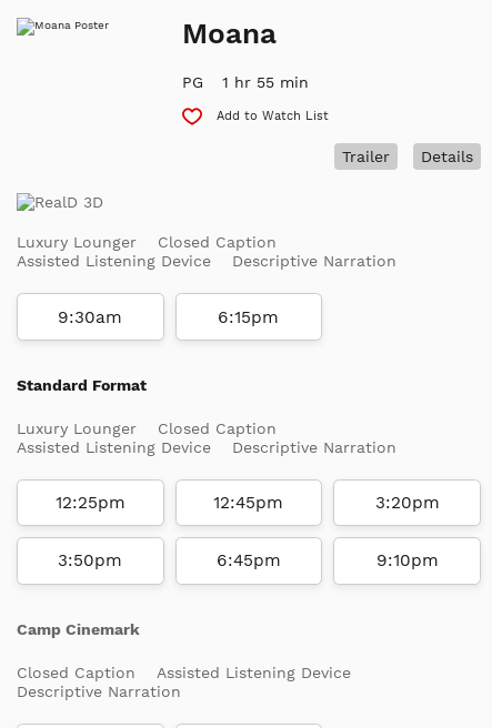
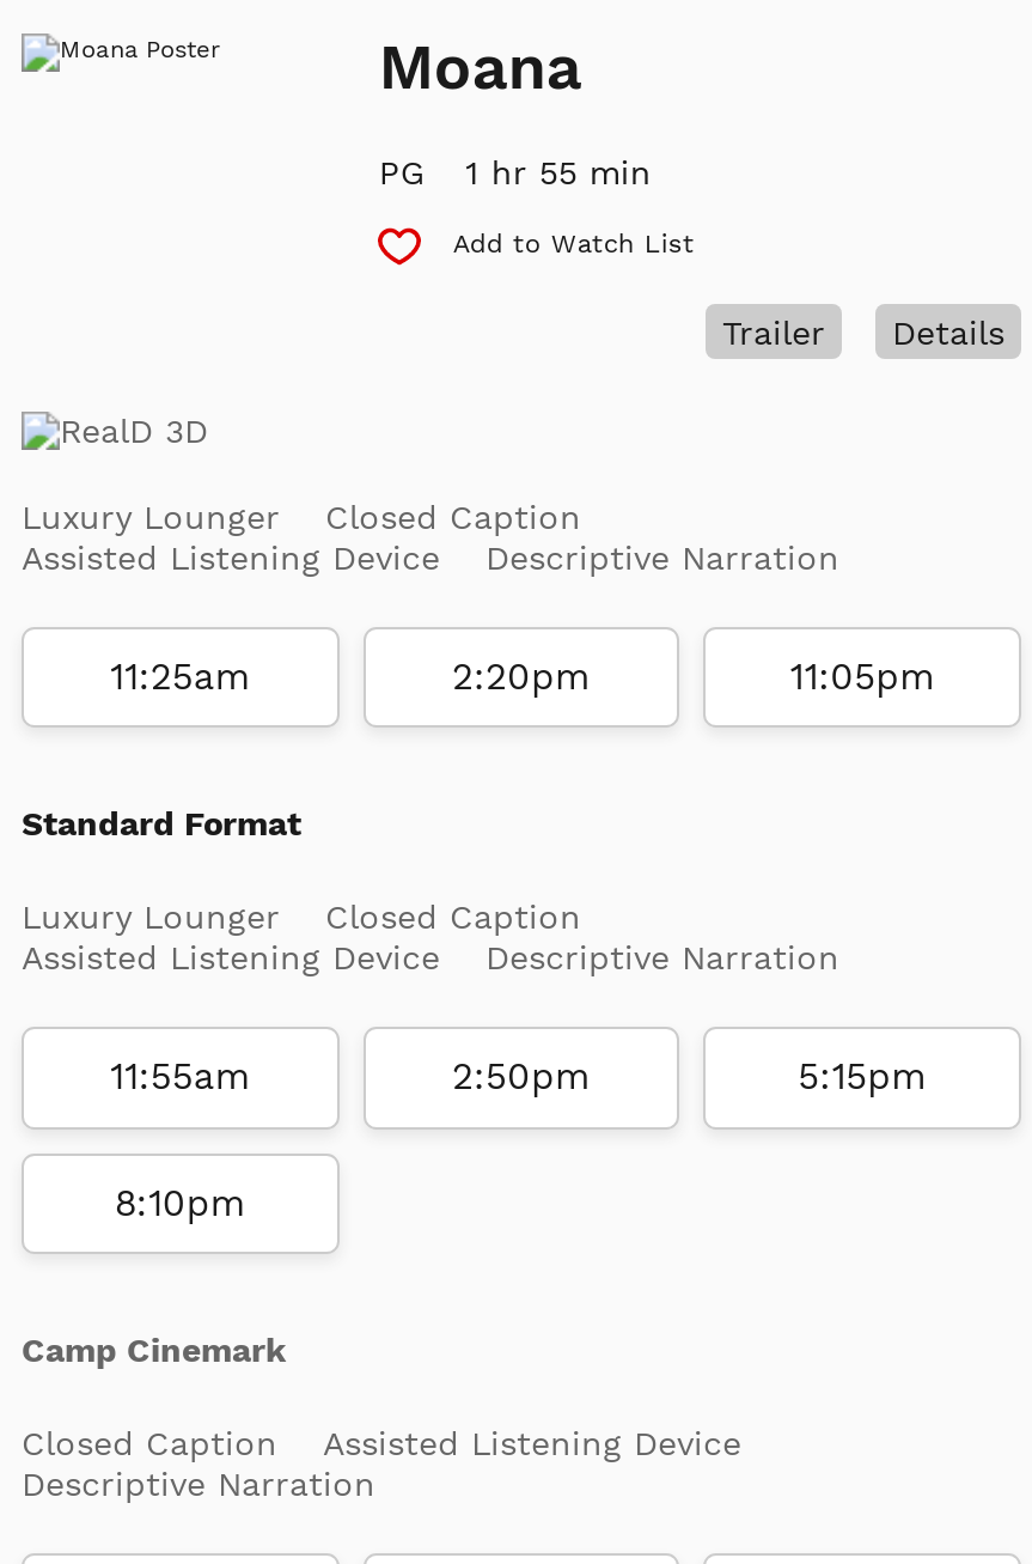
[58,307,279,327] 9:30am | 6:15pm -> [110,656,935,699] 11:25am | 2:20pm | 11:05pm
[55,493,439,513] 12:25pm | 12:45pm | 3:20pm -> [110,1057,927,1100] 11:55am | 2:50pm | 5:15pm
[58,551,438,571] 3:50pm | 6:45pm | 9:10pm -> [114,1182,246,1225] 8:10pm

